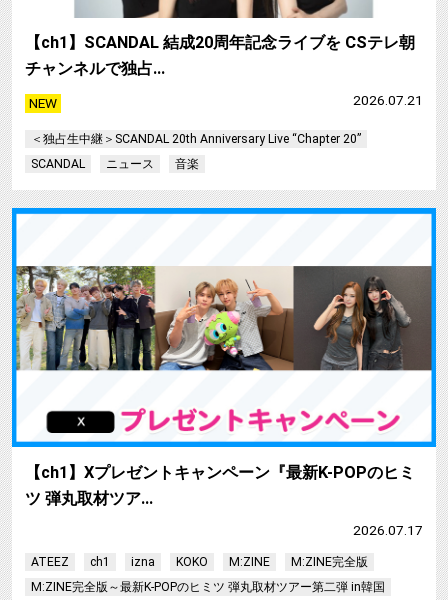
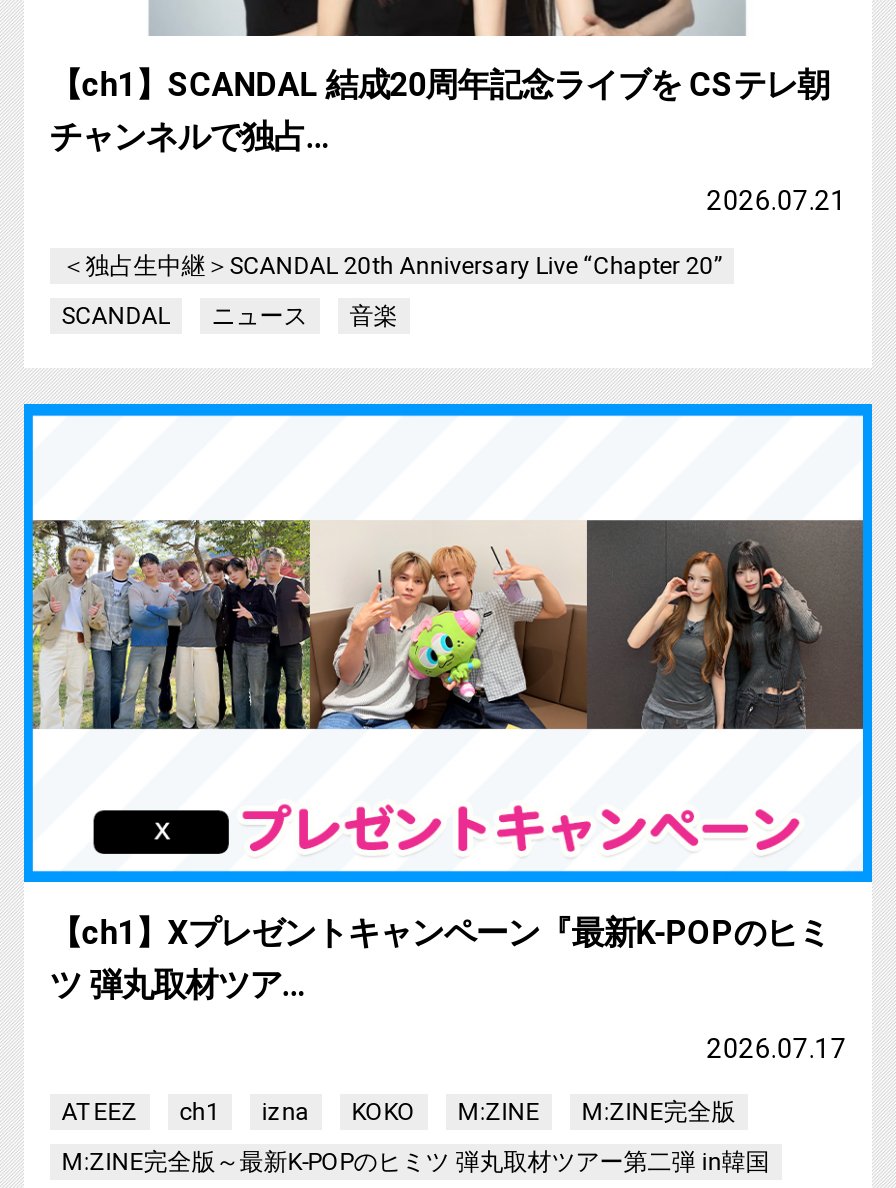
[29,95,57,111] NEW -> none

